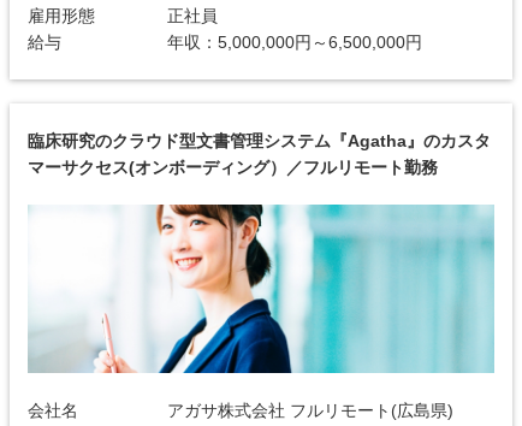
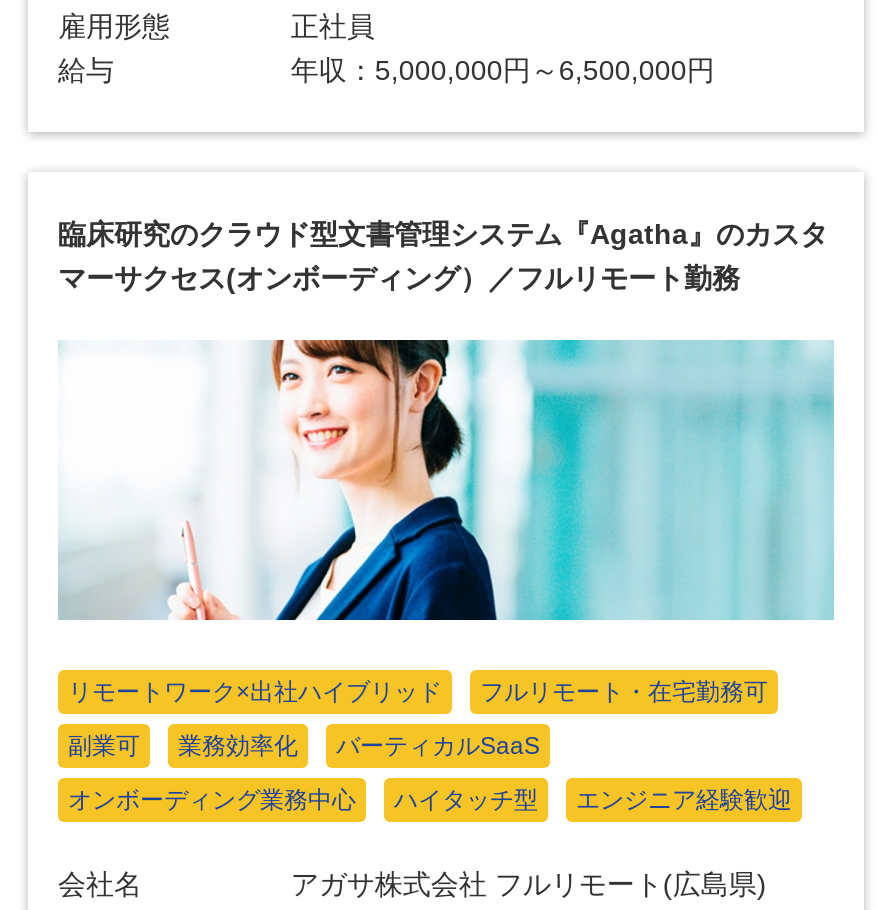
none -> [68,678,792,814] リモートワーク×出社ハイブリッド | フルリモート・在宅勤務可 | 副業可 | 業務効率化 | バーティカルSaaS | オンボーディング業務中心 | ハイタッチ型 | エンジニア経験歓迎

